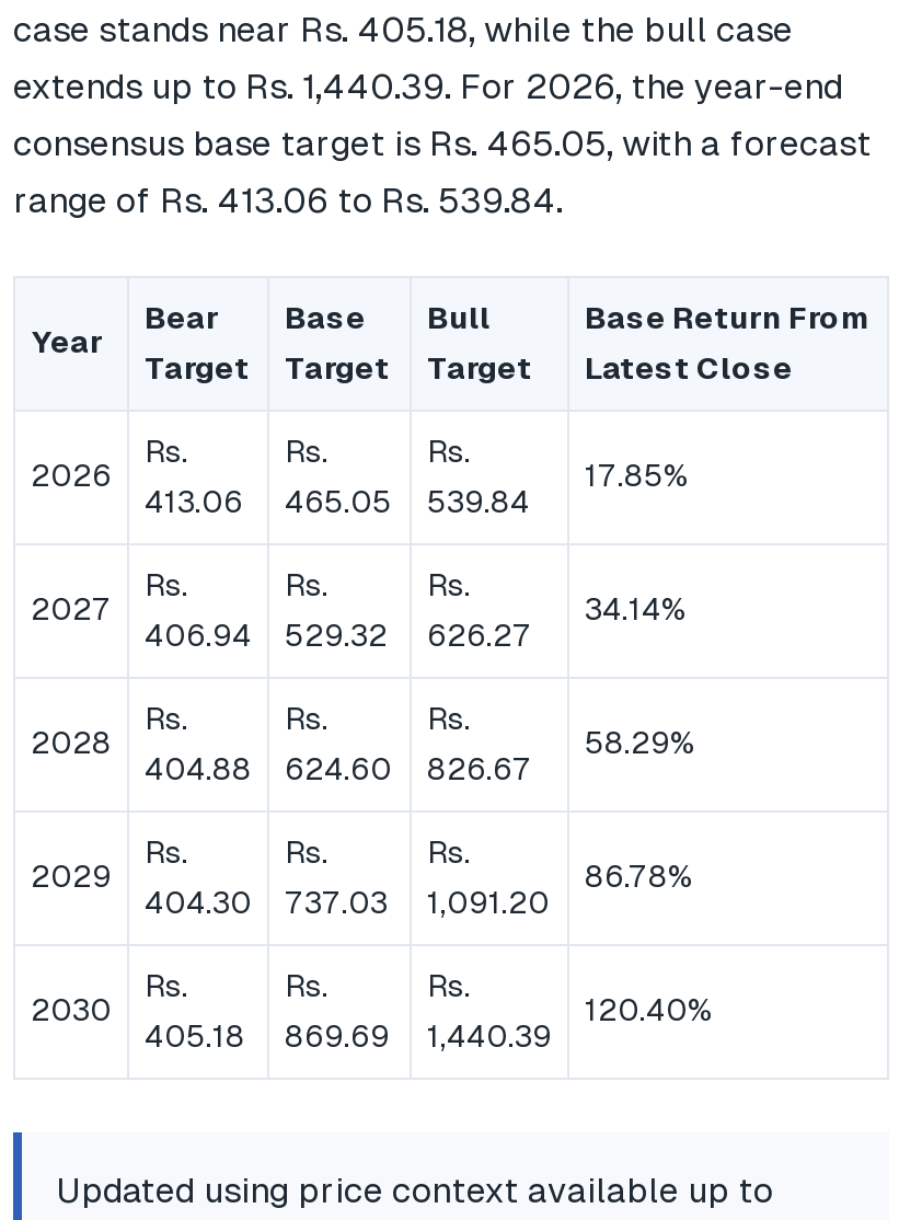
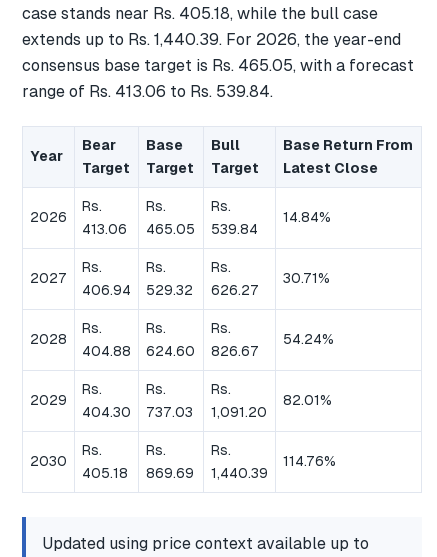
[585,458,690,493] 17.85% -> [283,209,331,225] 14.84%
[585,592,688,627] 34.14% -> [283,270,330,286] 30.71%
[585,726,696,761] 58.29% -> [283,331,334,347] 54.24%
[585,859,694,894] 86.78% -> [283,392,332,408] 82.01%
[585,993,714,1028] 120.40% -> [283,453,336,469] 114.76%

